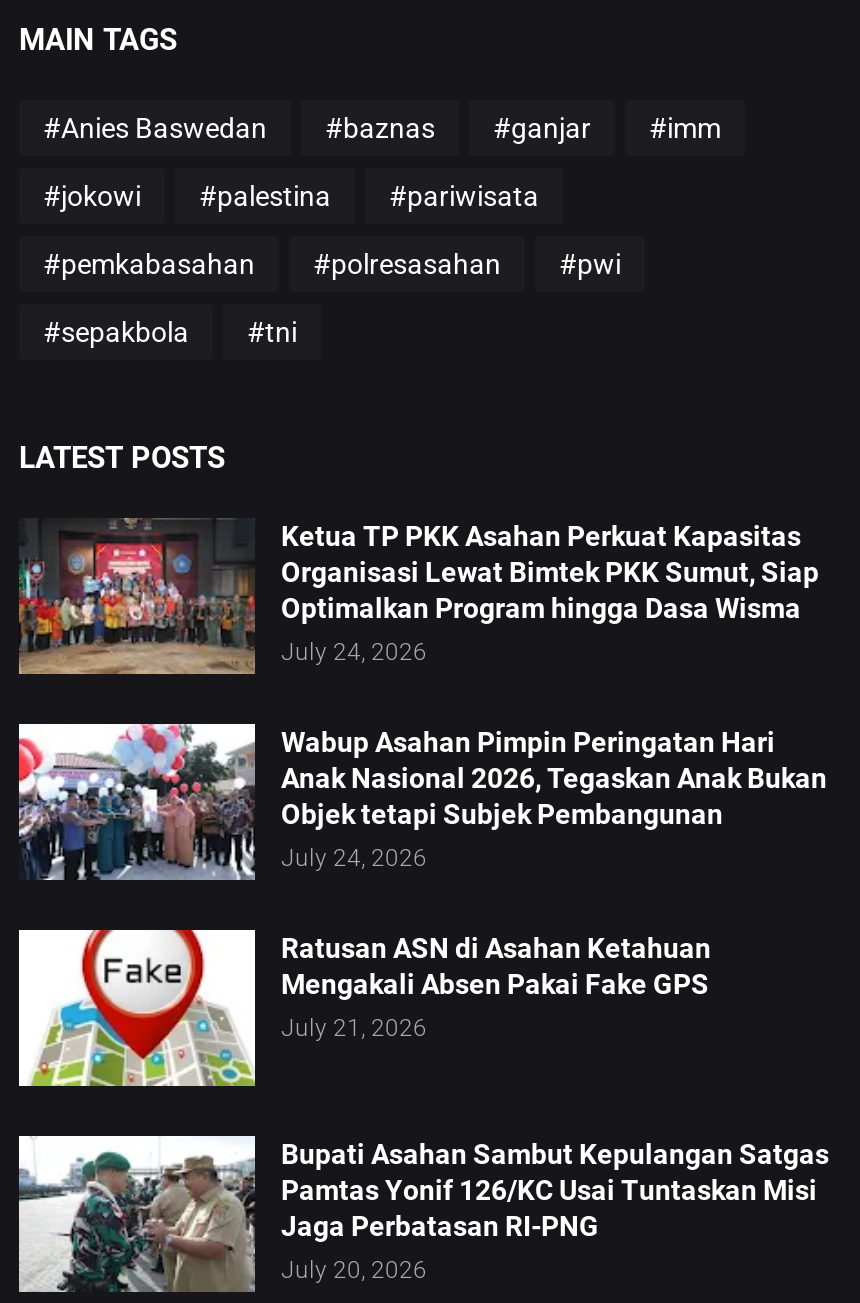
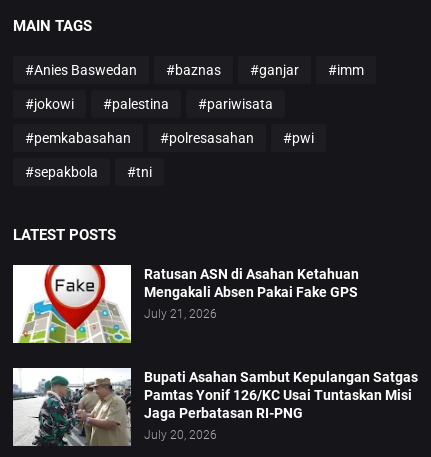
[17,518,827,873] [image] | Ketua TP PKK Asahan Perkuat Kapasitas | Organisasi Lewat Bimtek PKK Sumut, Siap | Optimalkan Program hingga Dasa Wisma | July 24, 2026 | Wabup Asahan Pimpin Peringatan Hari | Anak Nasional 2026, Tegaskan Anak Bukan | Objek tetapi Subjek Pembangunan | July 24, 2026 -> none
[17,722,253,880] [image] -> none

